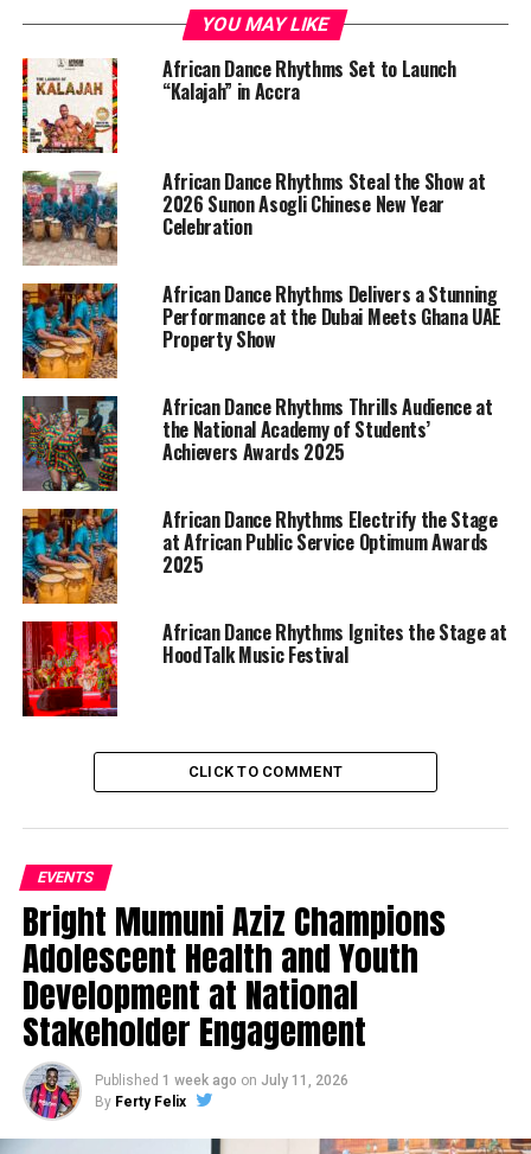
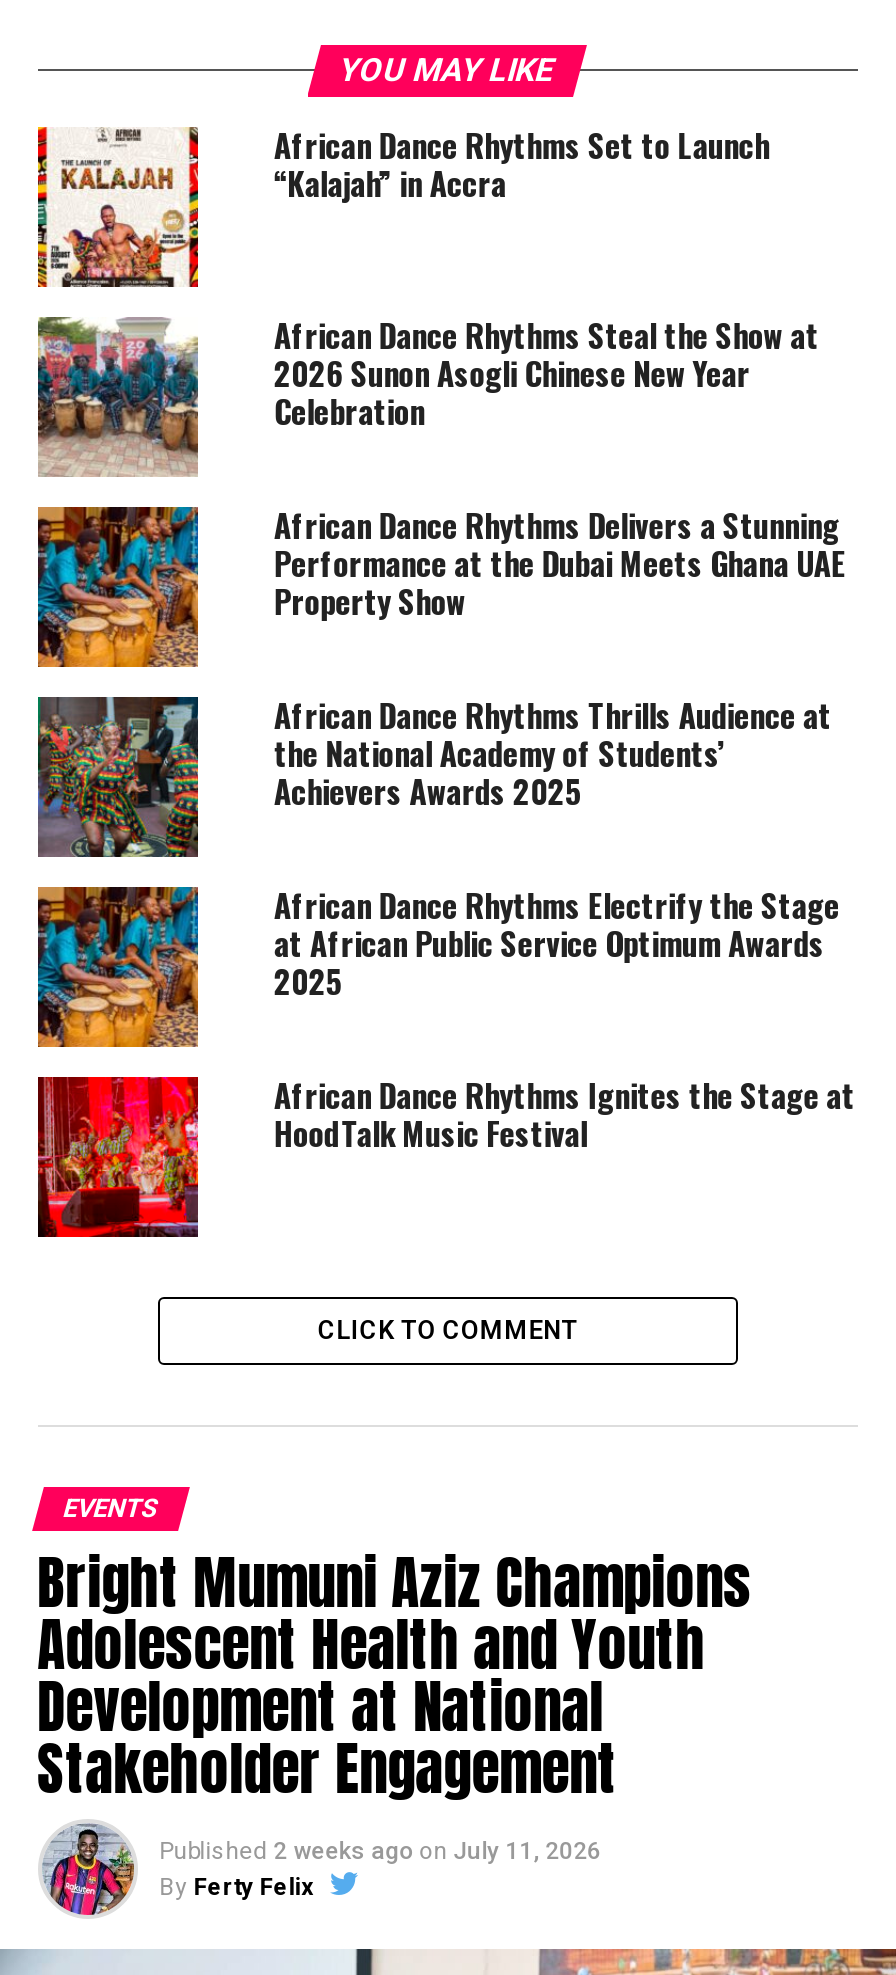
[94,1072,348,1089] Published 1 week ago on July 11, 2026 -> [159,1837,601,1865] Published 2 weeks ago on July 11, 2026

